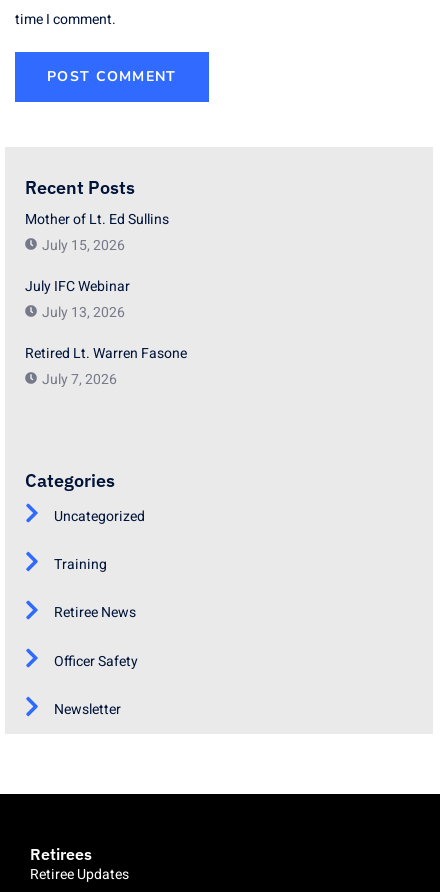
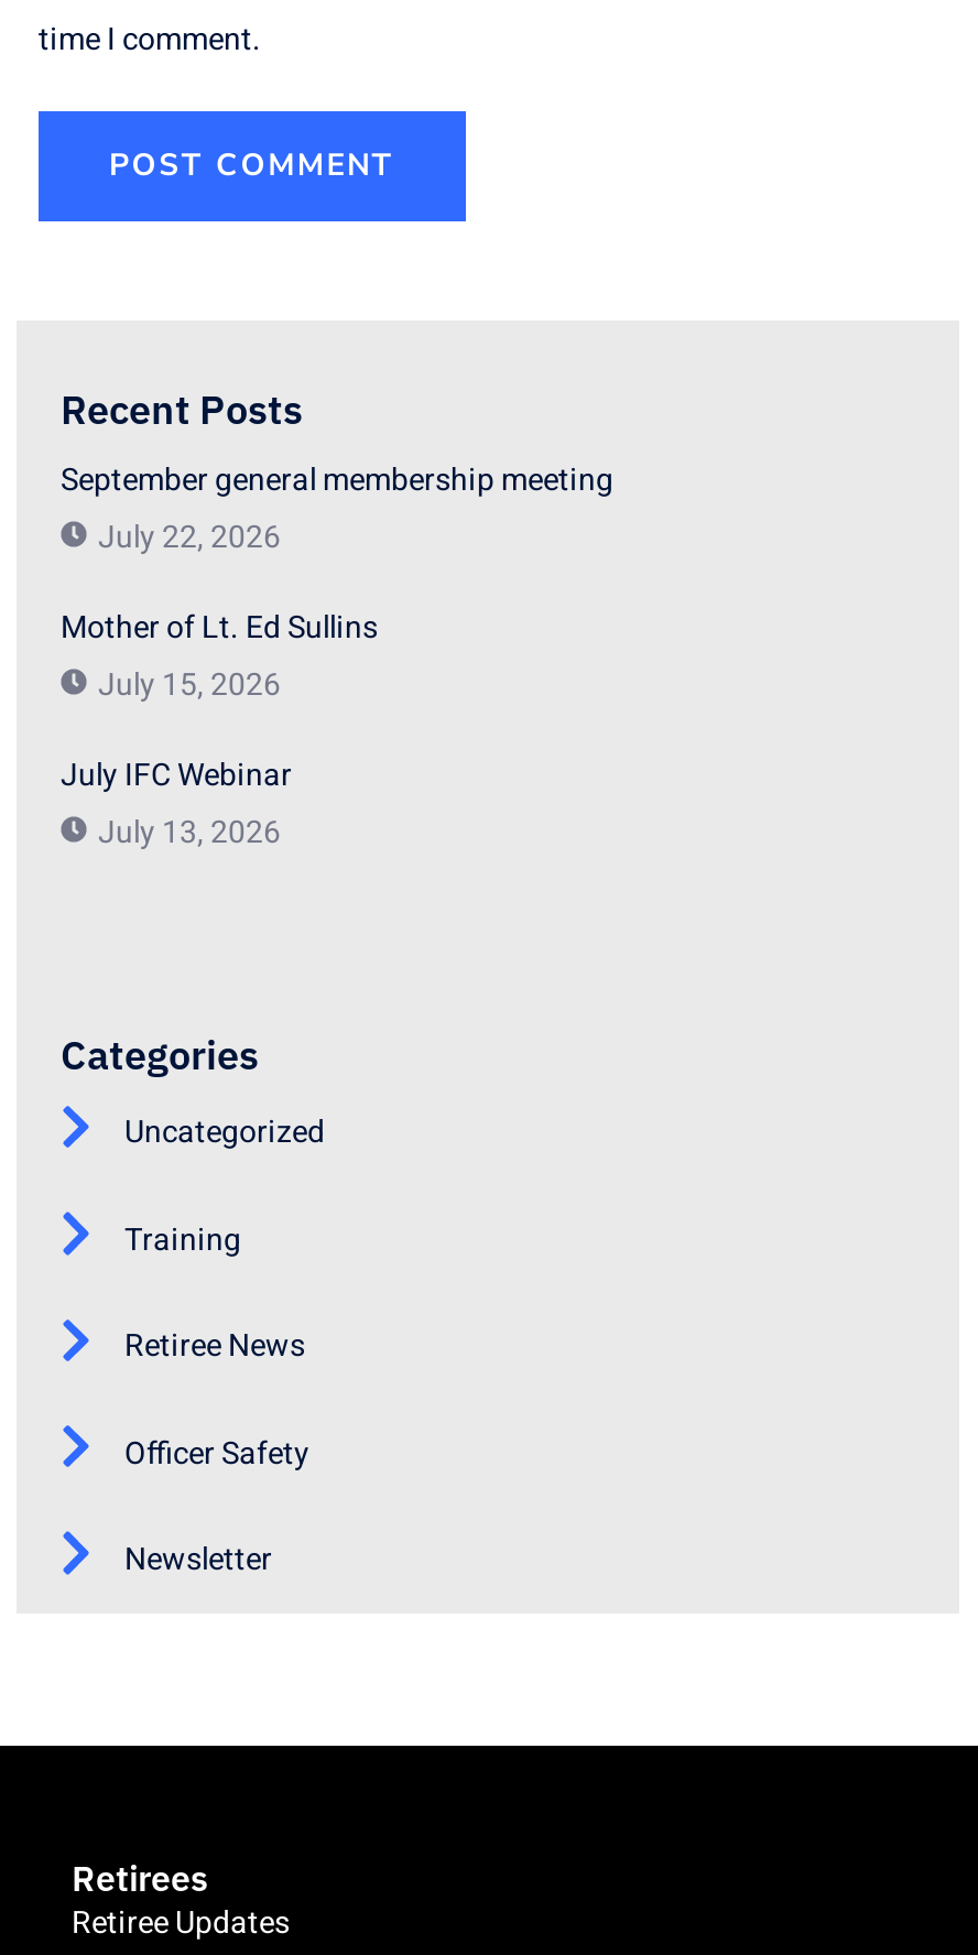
none -> [61,457,613,560] September general membership meeting | July 22, 2026
moved [25,209,169,323] -> [61,604,378,856]: Mother of Lt. Ed Sullins | July 15, 2026 | July IFC Webinar | July 13, 2026
[25,343,187,390] Retired Lt. Warren Fasone | July 7, 2026 -> none

